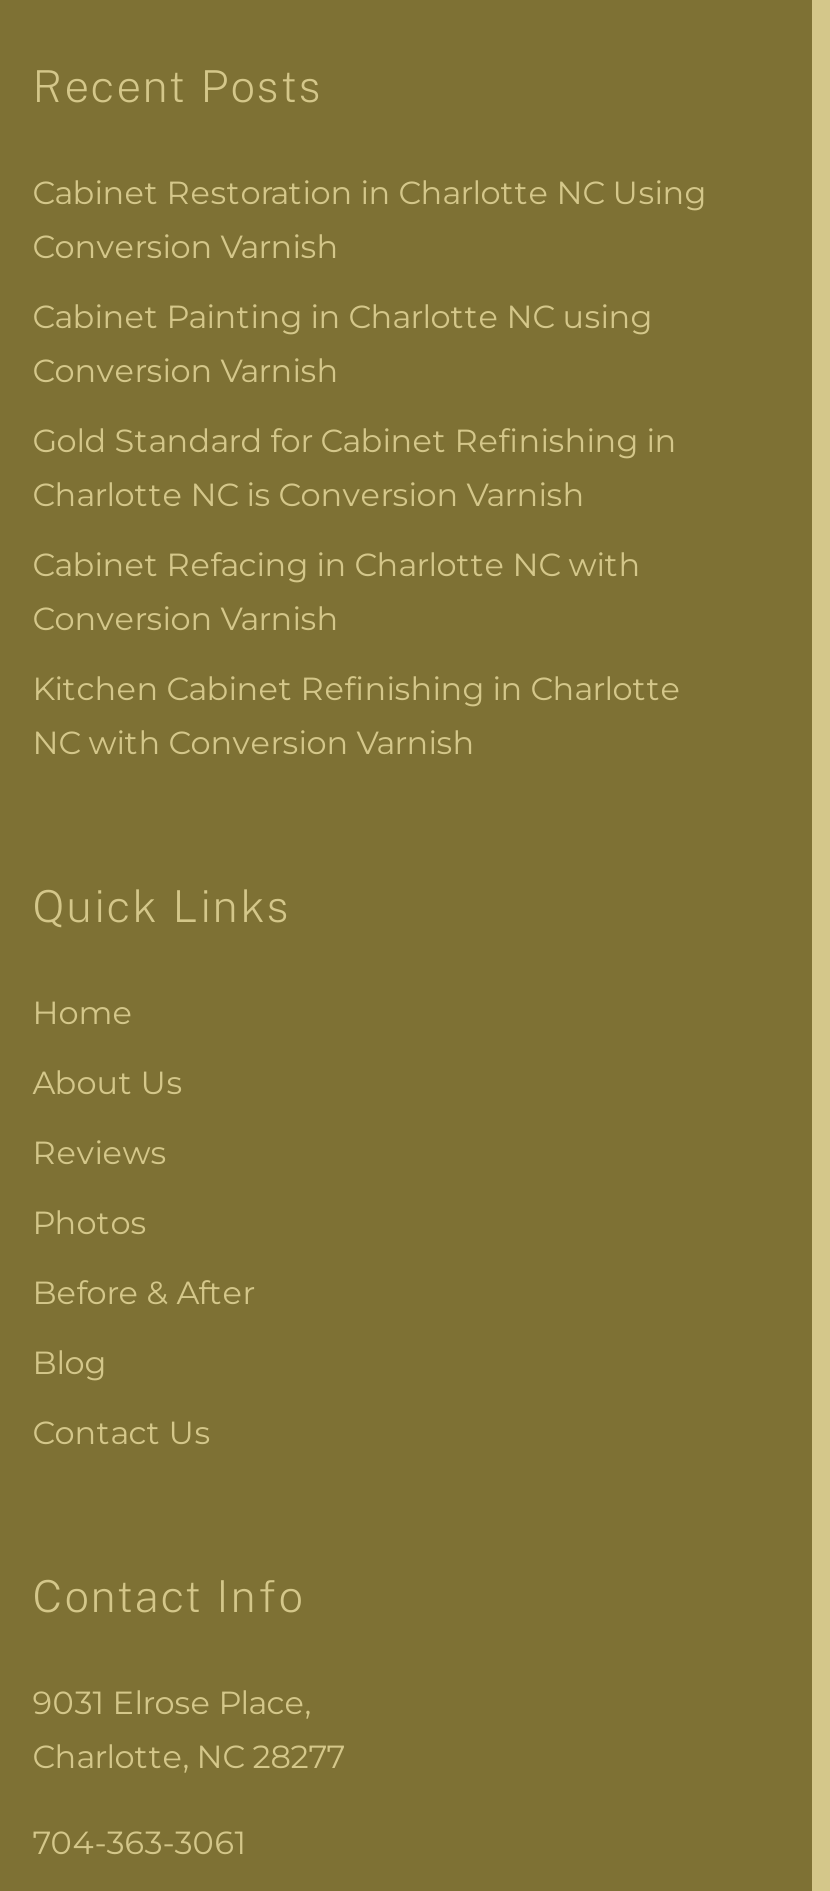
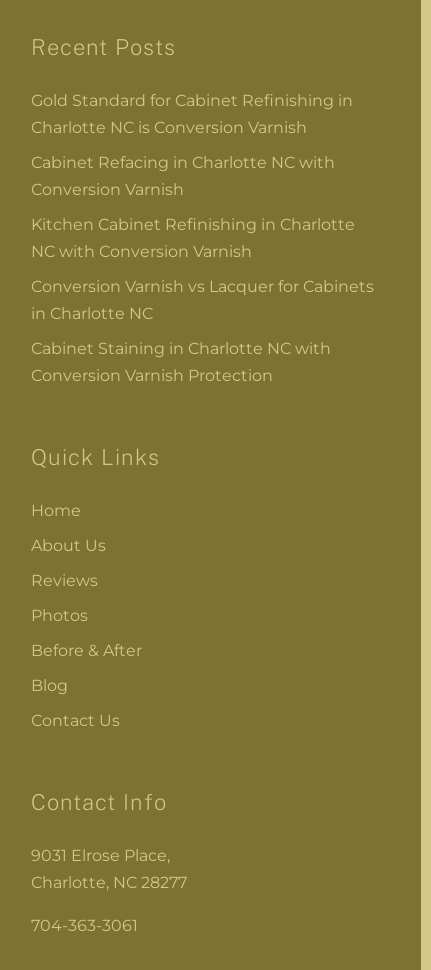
[33,174,707,390] Cabinet Restoration in Charlotte NC Using | Conversion Varnish | Cabinet Painting in Charlotte NC using | Conversion Varnish -> none
moved [33,422,681,762] -> [31,90,355,260]: Gold Standard for Cabinet Refinishing in | Charlotte NC is Conversion Varnish | Cabinet Refacing in Charlotte NC with | Conversion Varnish | Kitchen Cabinet Refinishing in Charlotte | NC with Conversion Varnish
none -> [31,276,374,384] Conversion Varnish vs Lacquer for Cabinets | in Charlotte NC | Cabinet Staining in Charlotte NC with | Conversion Varnish Protection

